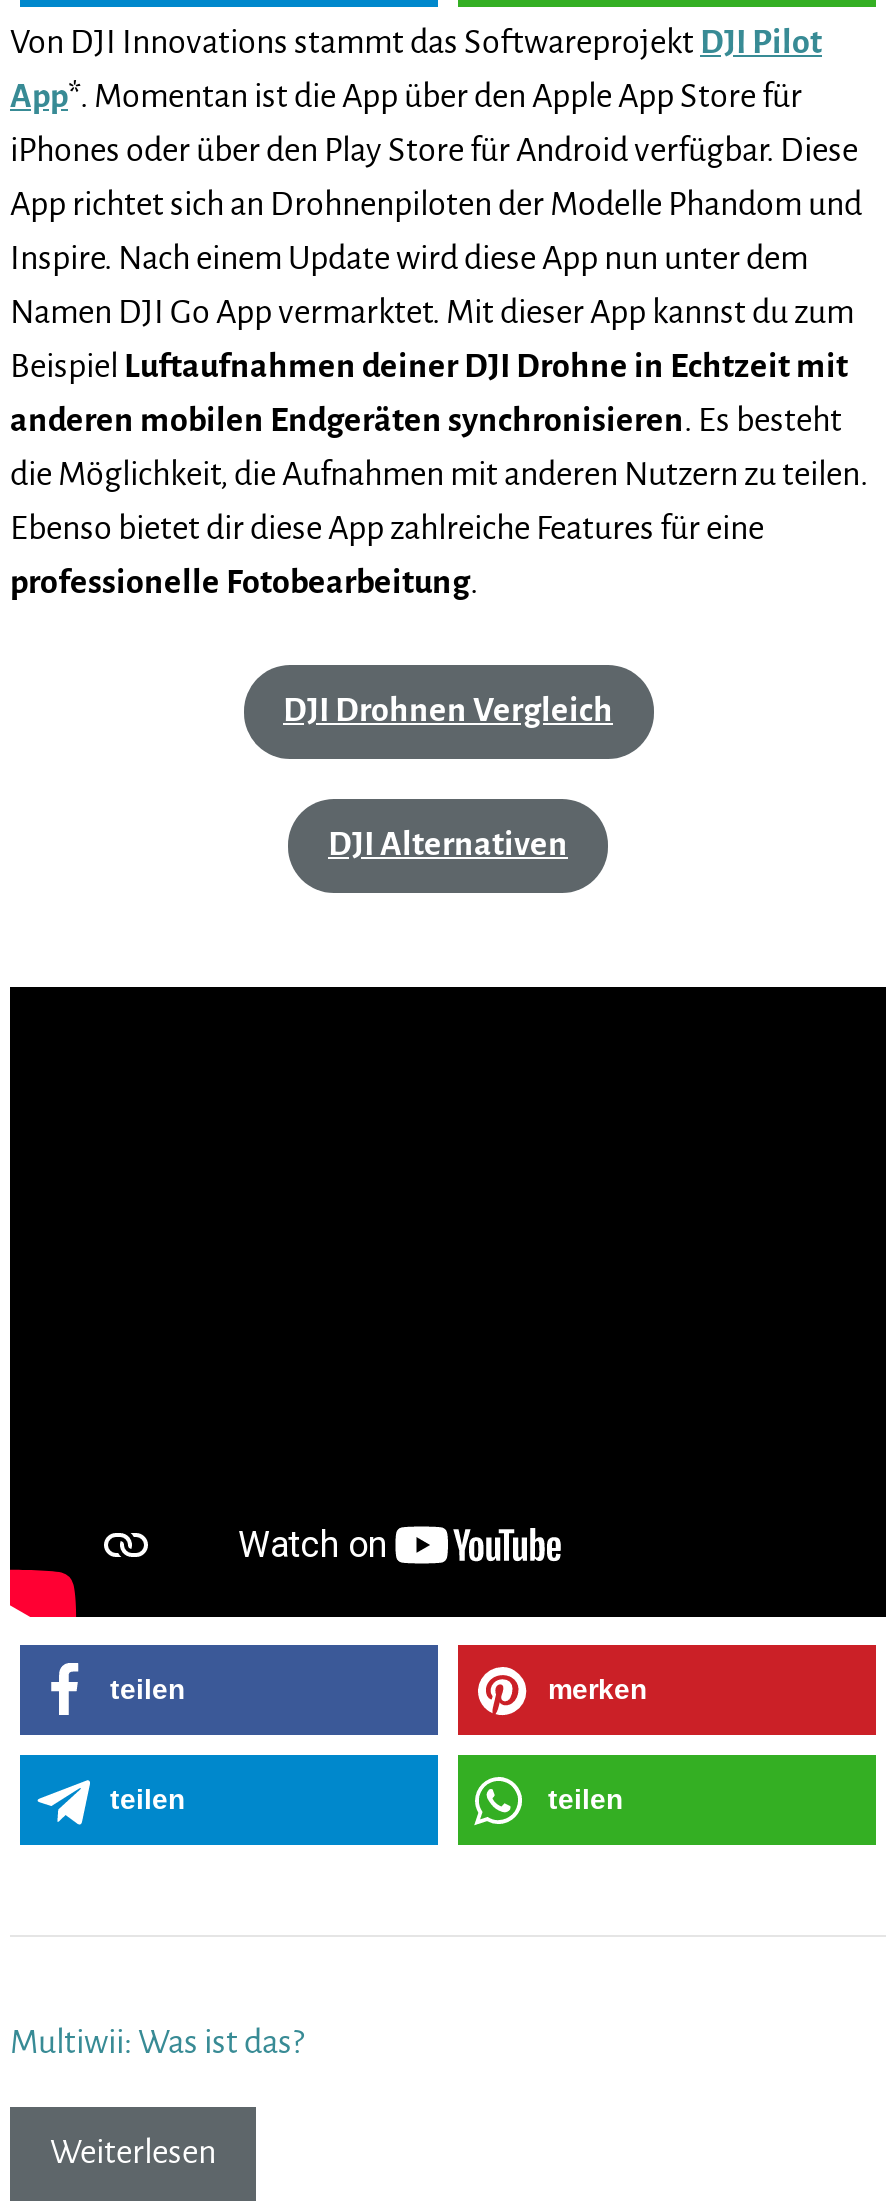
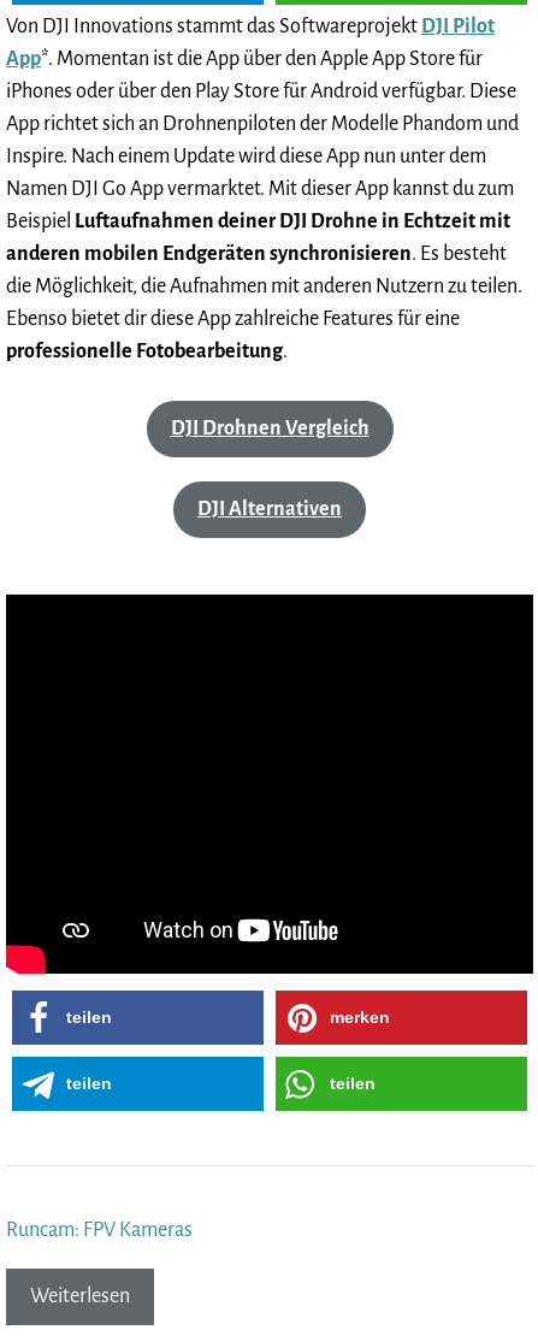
[10,2026,304,2062] Multiwii: Was ist das? -> [6,1220,193,1241] Runcam: FPV Kameras

